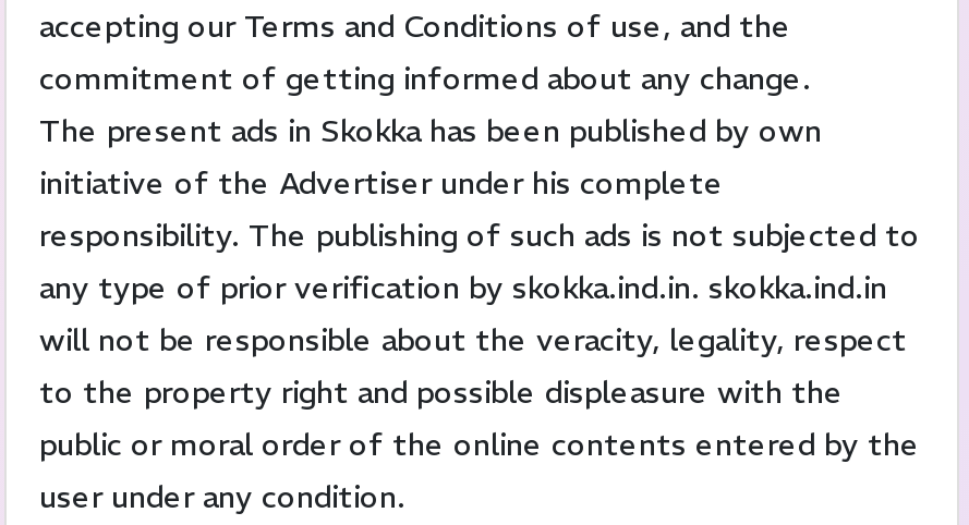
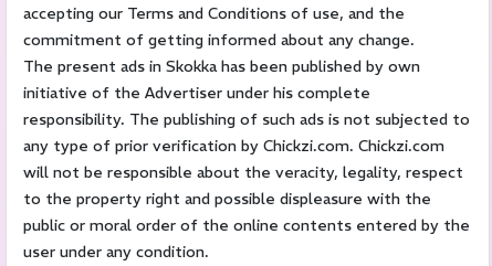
[39,268,887,307] any type of prior verification by skokka.ind.in. skokka.ind.in -> [23,136,444,156] any type of prior verification by Chickzi.com. Chickzi.com

